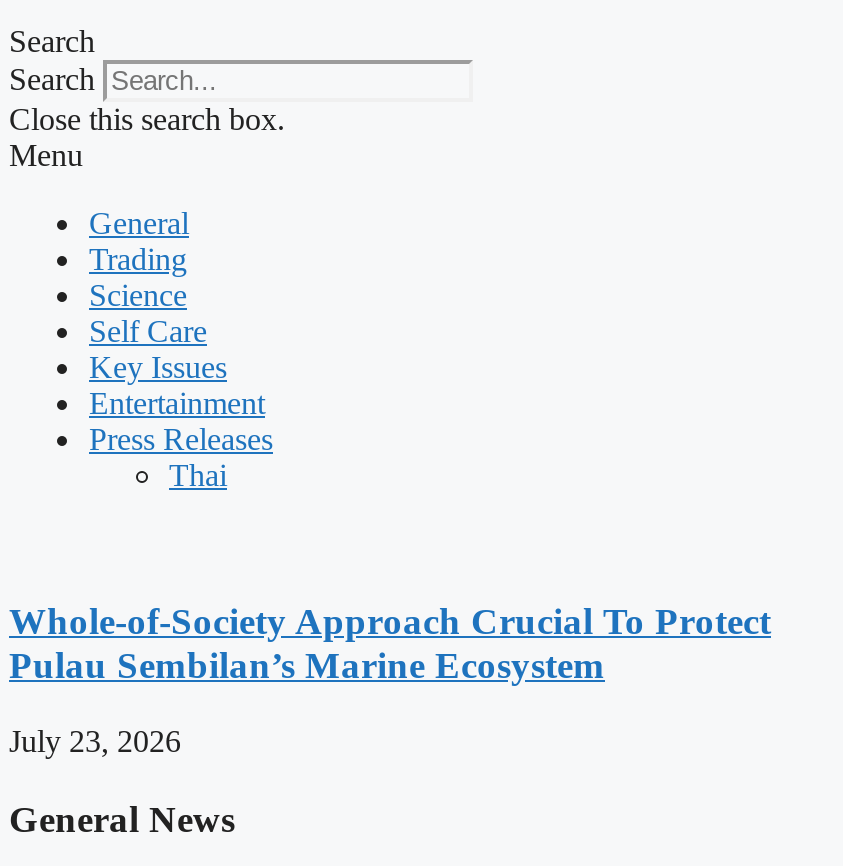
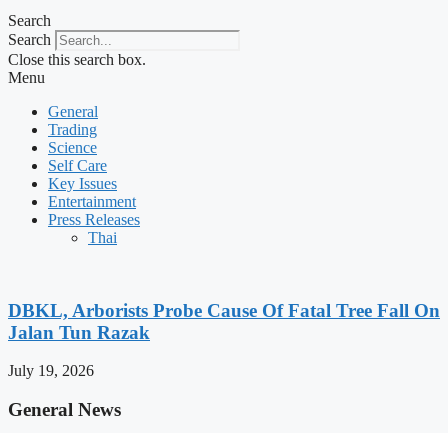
[9,599,771,685] Whole-of-Society Approach Crucial To Protect | Pulau Sembilan’s Marine Ecosystem -> [8,300,440,343] DBKL, Arborists Probe Cause Of Fatal Tree Fall On | Jalan Tun Razak
[9,725,181,759] July 23, 2026 -> [8,362,94,379] July 19, 2026

